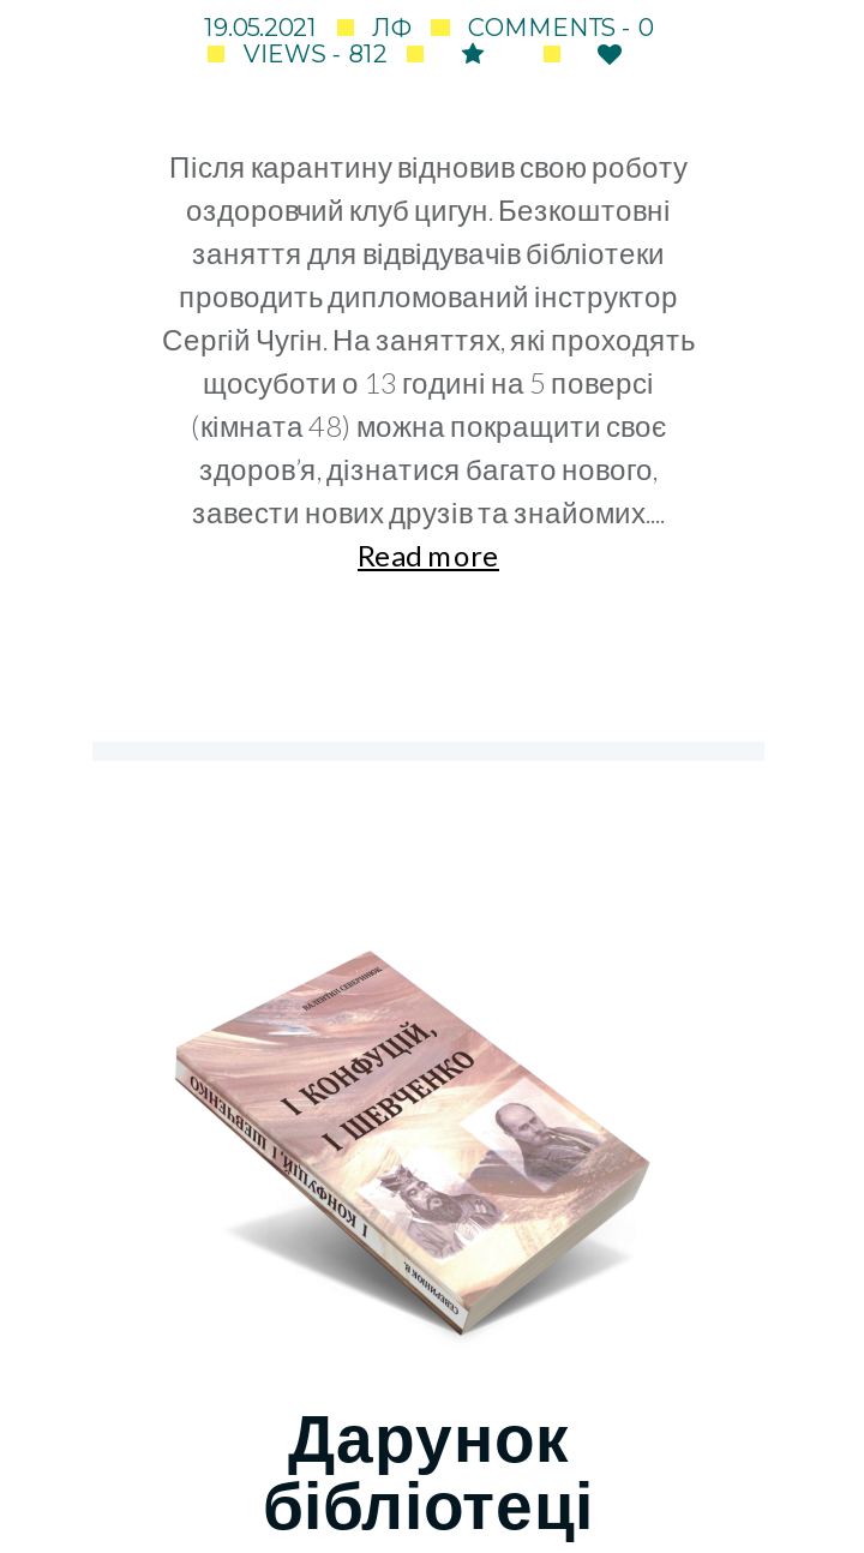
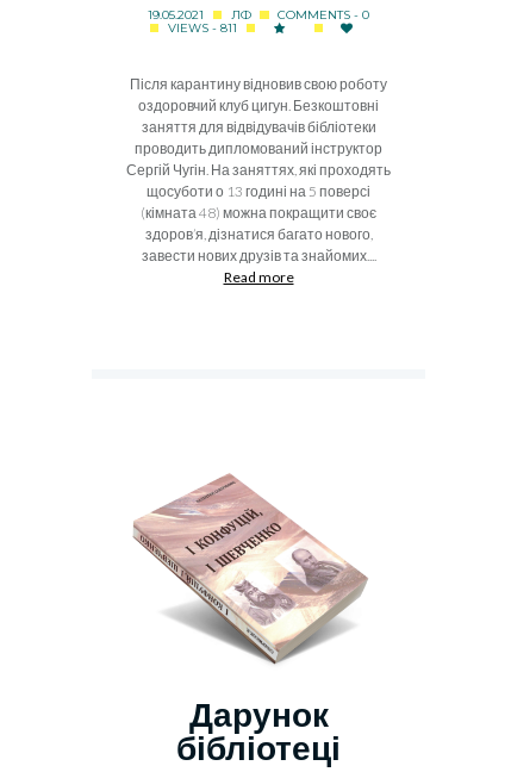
[243,38,387,69] VIEWS - 812 -> [168,20,237,36] VIEWS - 811

